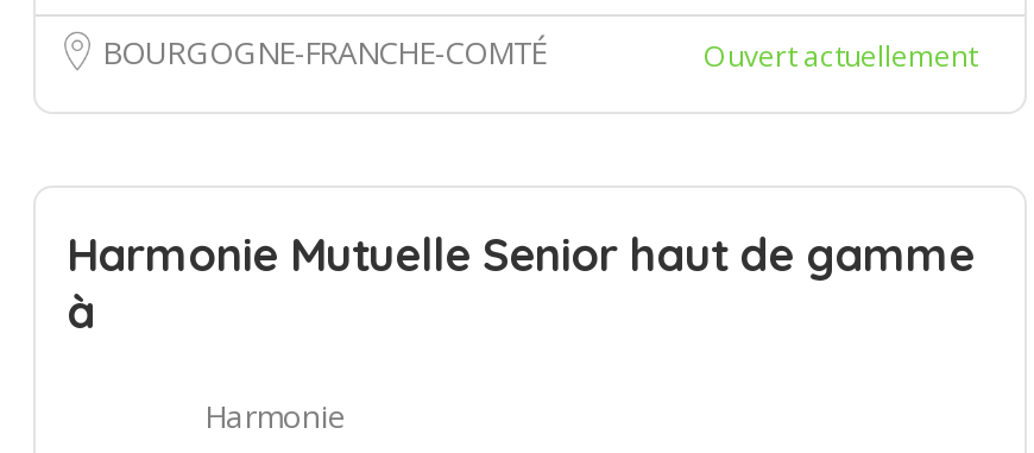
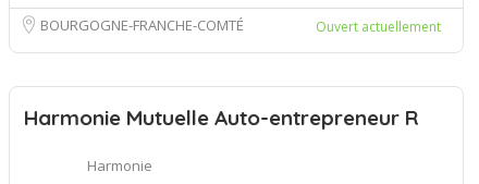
[67,225,975,339] Harmonie Mutuelle Senior haut de gamme | à -> [24,104,418,130] Harmonie Mutuelle Auto-entrepreneur R

